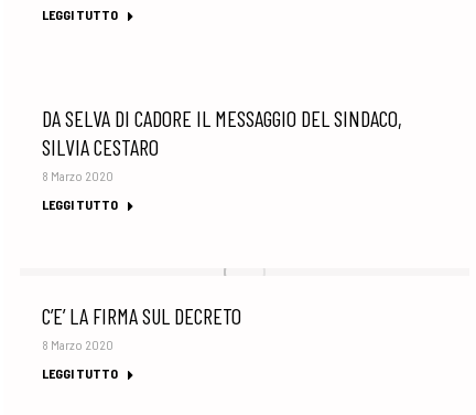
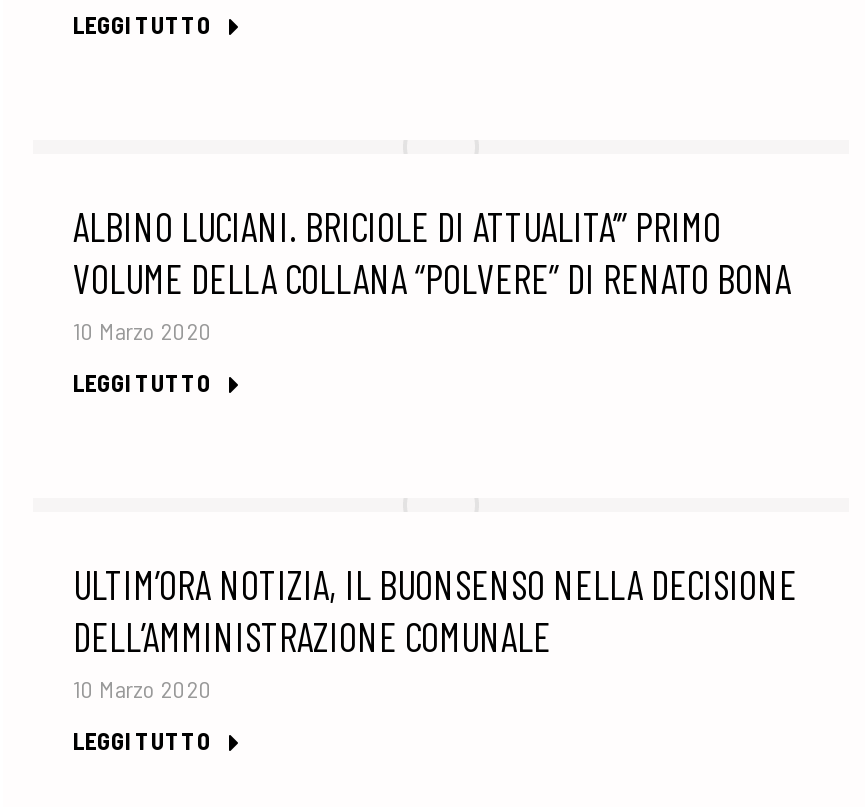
[42,105,402,183] DA SELVA DI CADORE IL MESSAGGIO DEL SINDACO, | SILVIA CESTARO | 8 Marzo 2020 -> [73,201,799,343] ALBINO LUCIANI. BRICIOLE DI ATTUALITA’” PRIMO | VOLUME DELLA COLLANA “POLVERE” DI RENATO BONA | 10 Marzo 2020
[42,303,241,352] C’E’ LA FIRMA SUL DECRETO | 8 Marzo 2020 -> [73,559,797,701] ULTIM’ORA NOTIZIA, IL BUONSENSO NELLA DECISIONE | DELL’AMMINISTRAZIONE COMUNALE | 10 Marzo 2020

